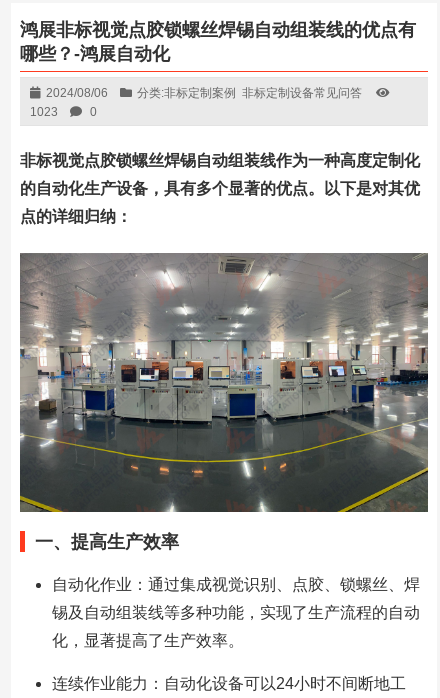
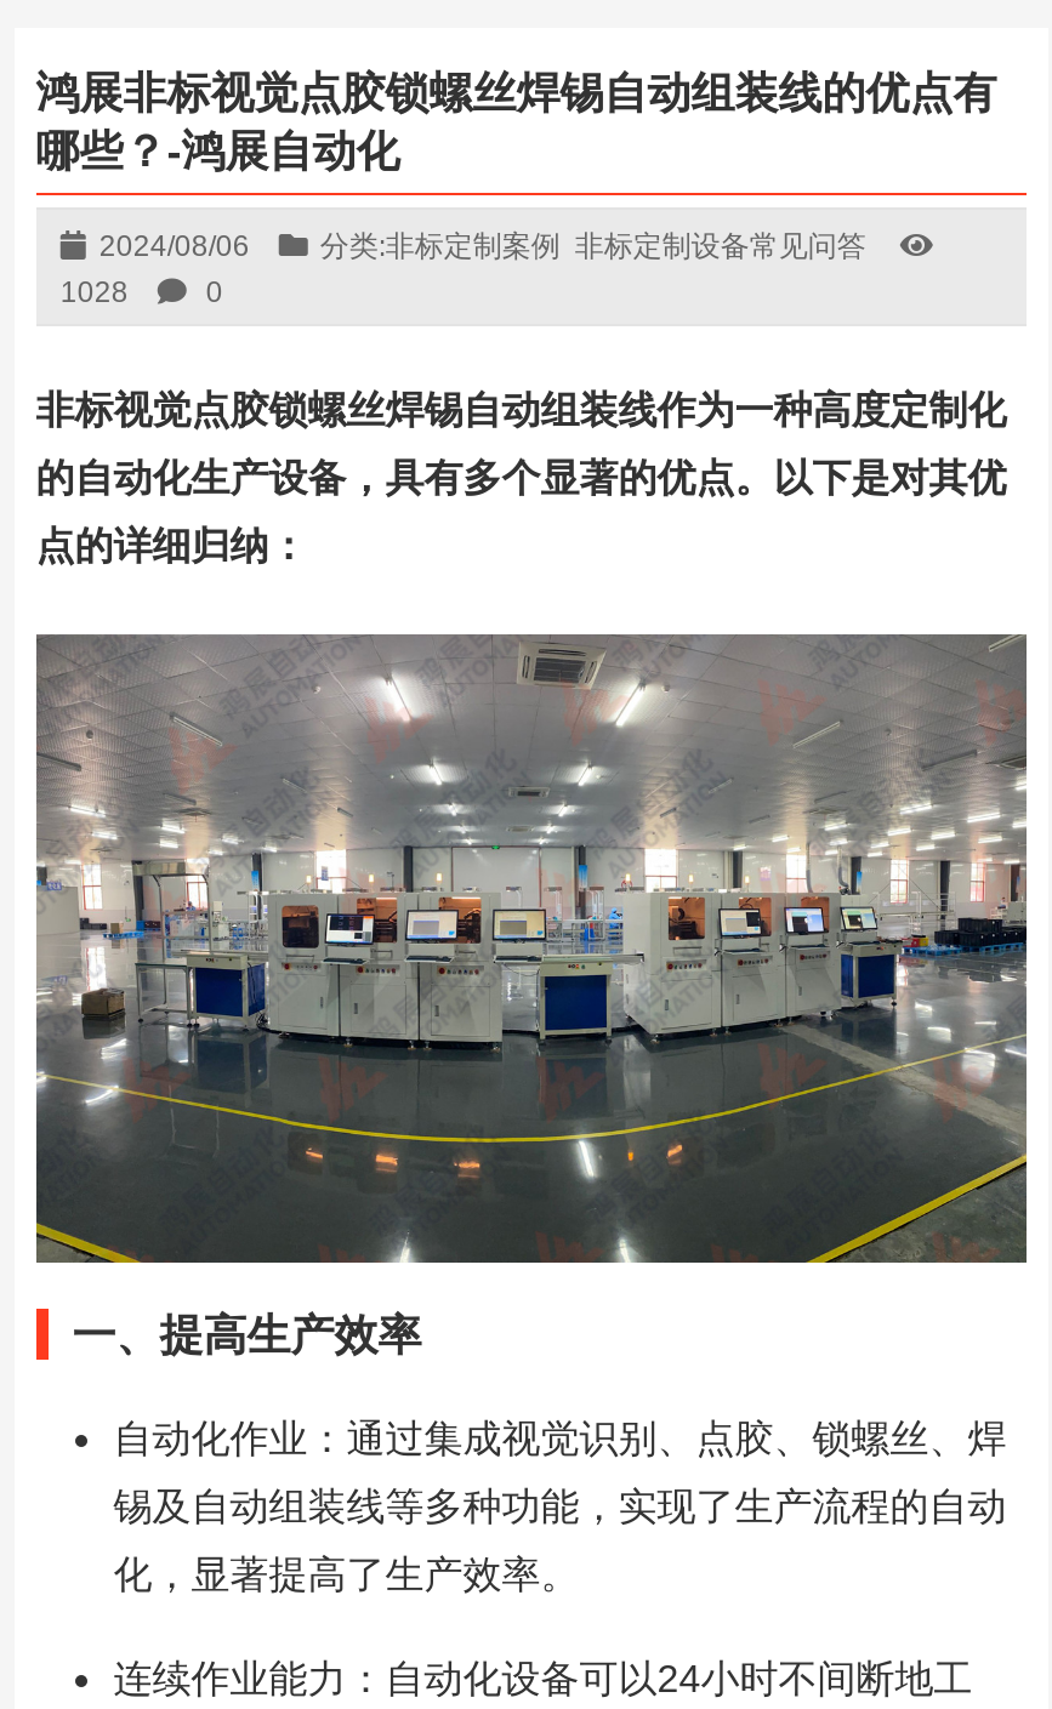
[30,105,58,119] 1023 -> [60,275,128,309] 1028

